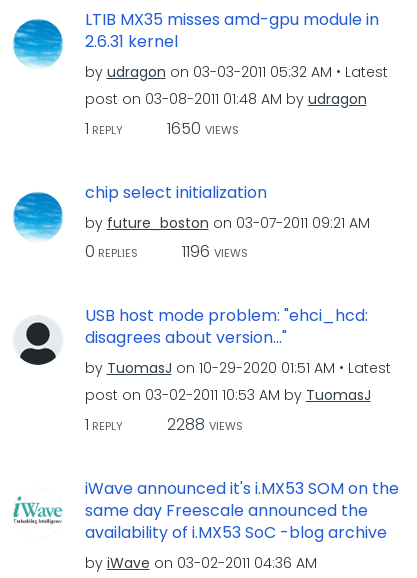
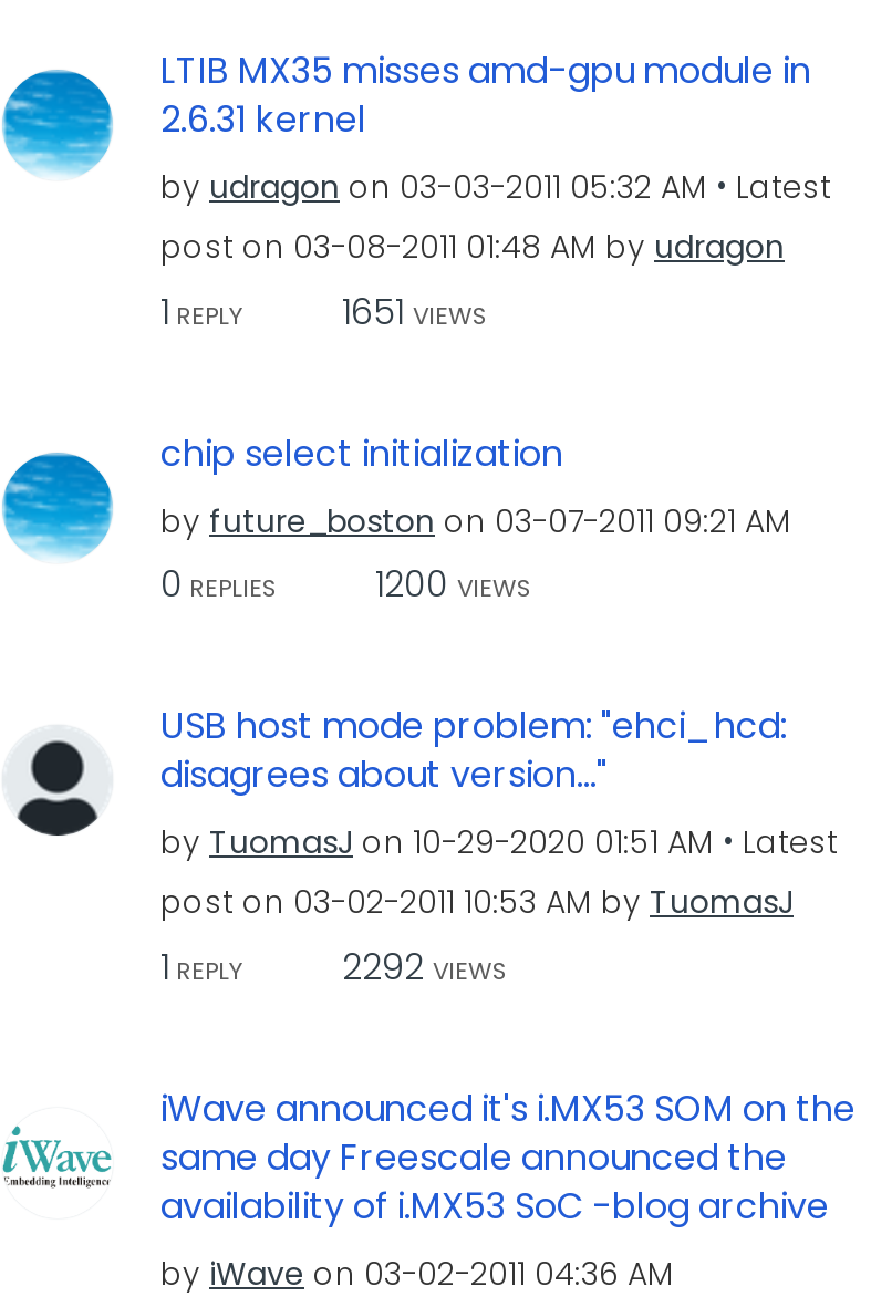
[84,116,238,139] 1 REPLY 1650 VIEWS -> [160,286,488,336] 1 REPLY 1651 VIEWS
[181,240,247,263] 1196 VIEWS -> [375,559,532,610] 1200 VIEWS
[84,412,242,435] 1 REPLY 2288 VIEWS -> [160,941,508,992] 1 REPLY 2292 VIEWS

